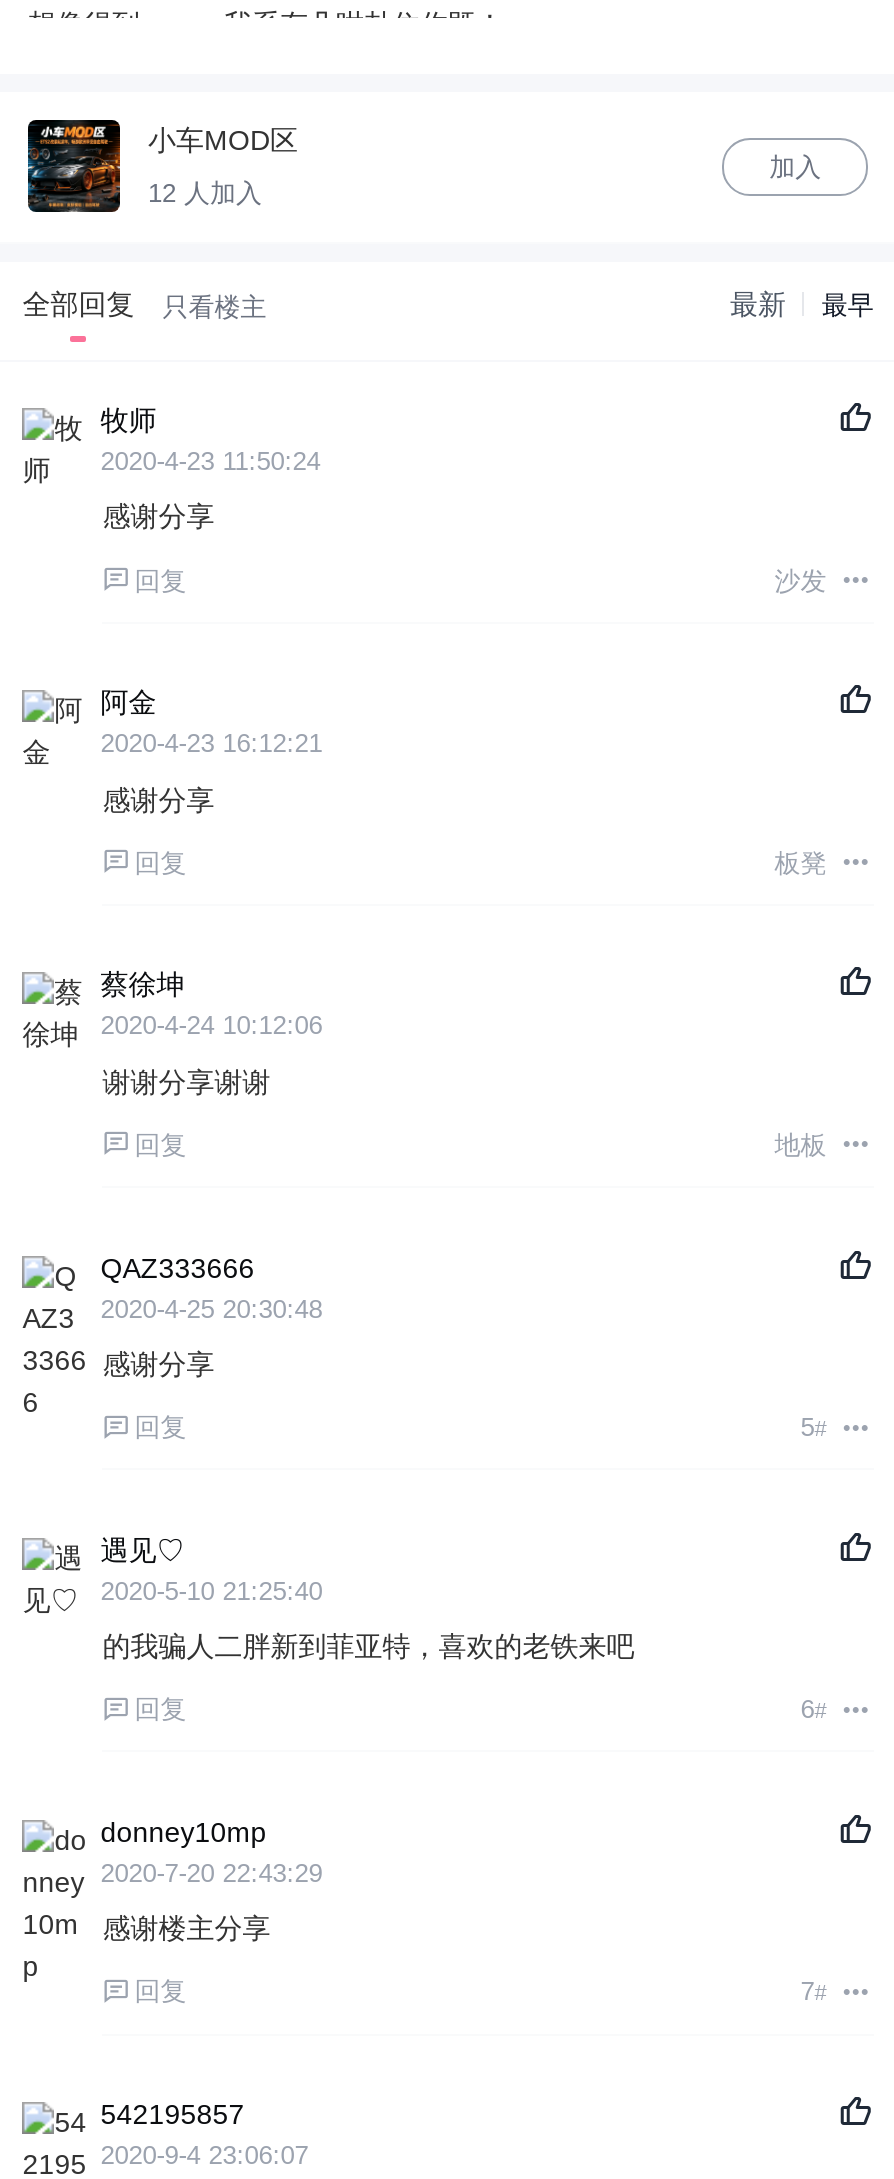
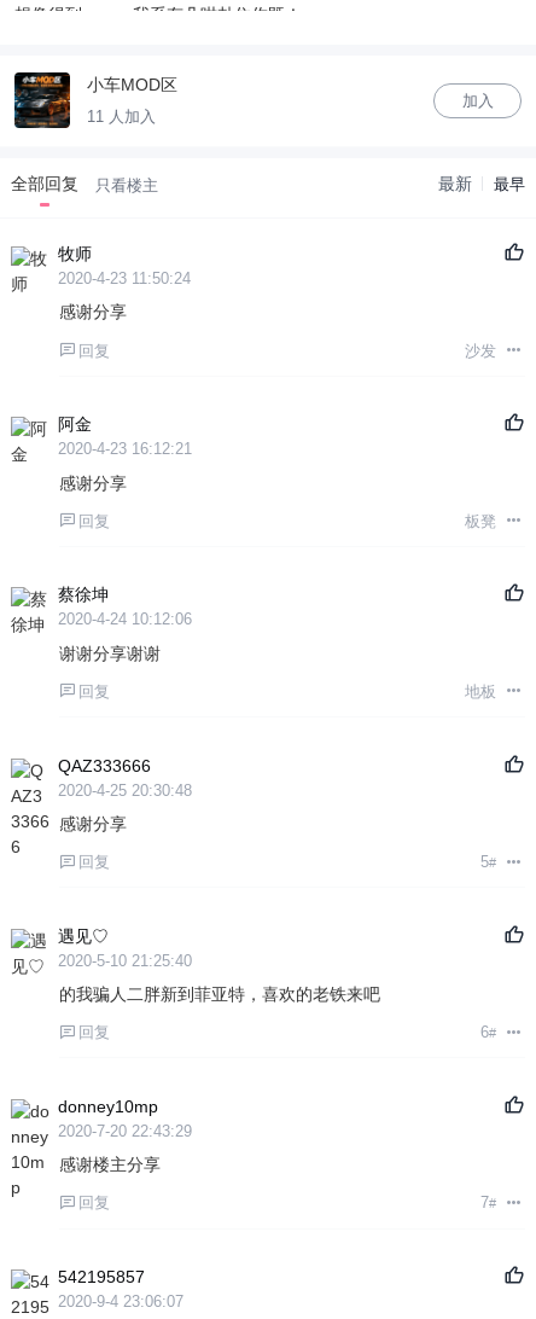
[148,178,262,208] 12 人加入 -> [87,108,156,126] 11 人加入

